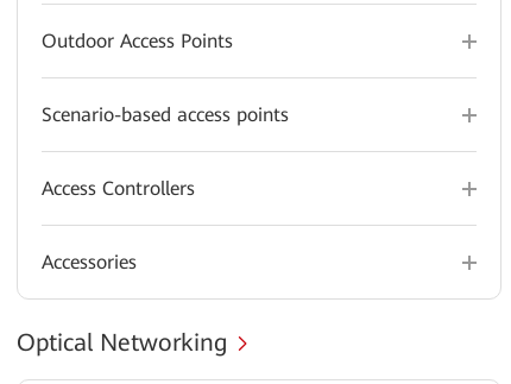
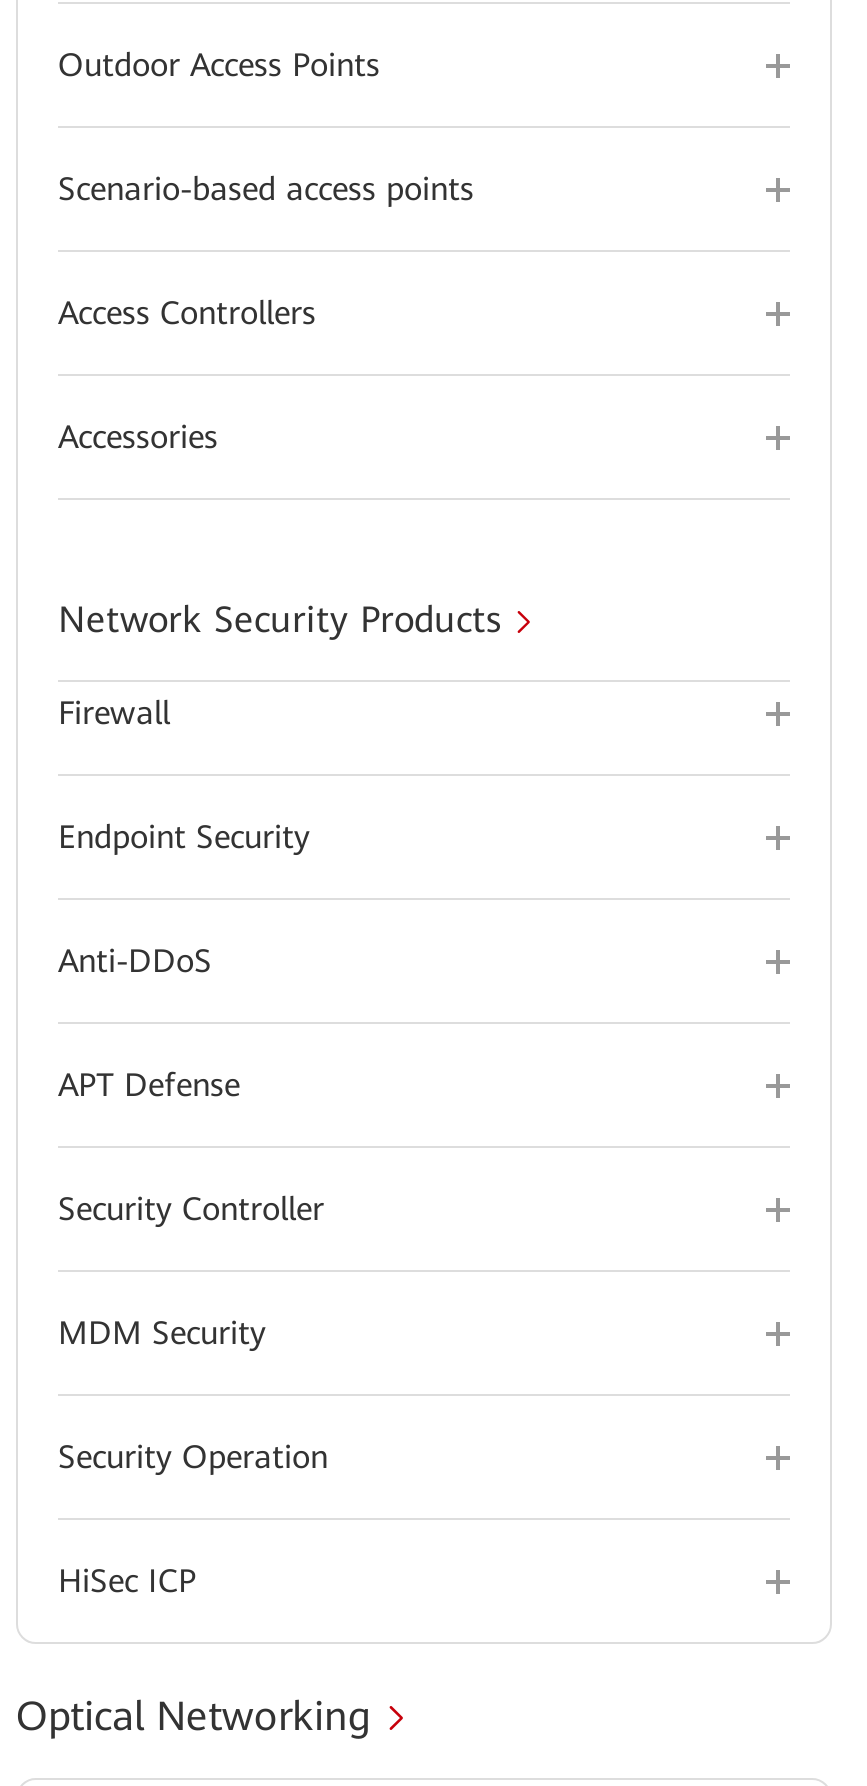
none -> [58,598,502,1600] Network Security Products | Firewall | Endpoint Security | Anti-DDoS | APT Defense | Security Controller | MDM Security | Security Operation | HiSec ICP

